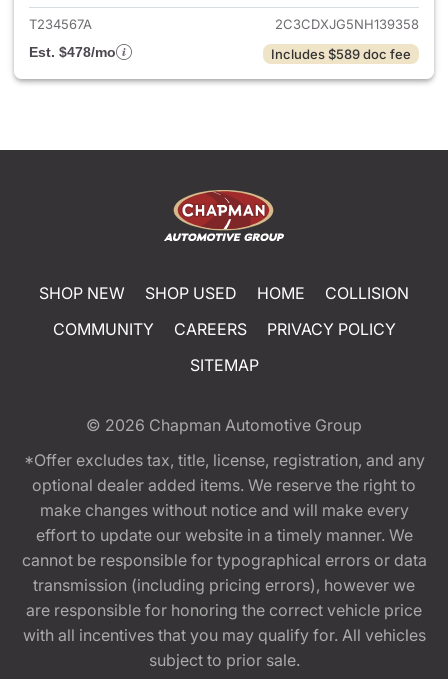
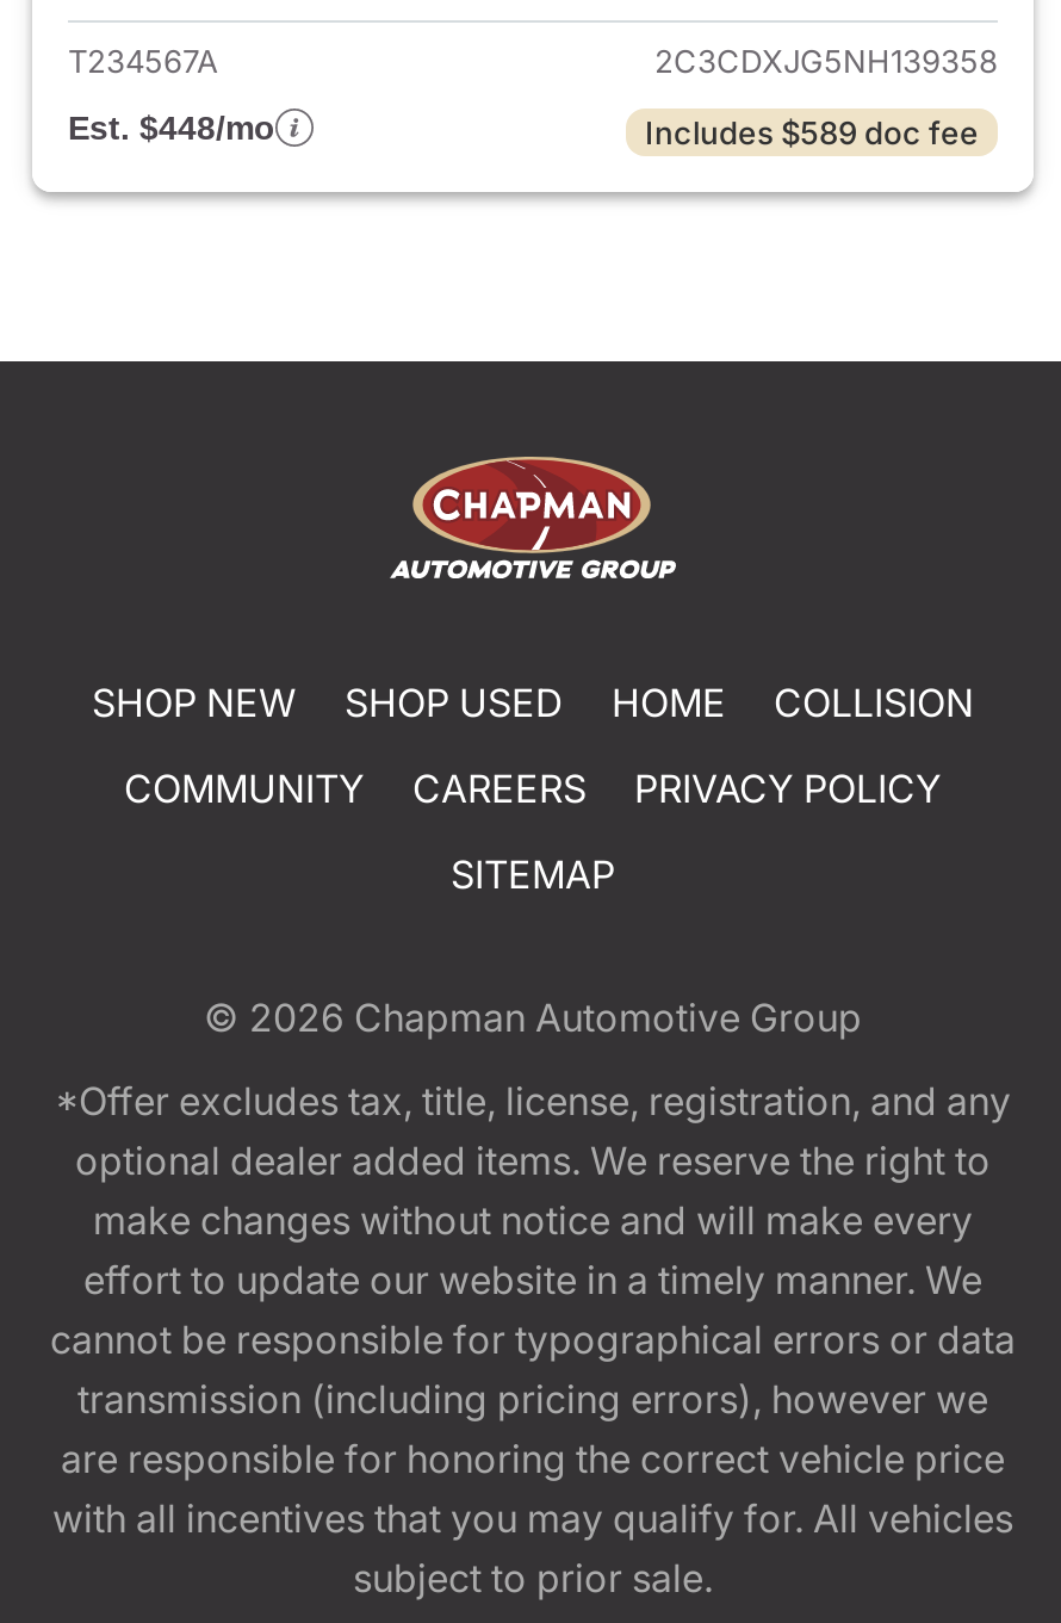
[29,44,116,60] Est. $478/mo -> [68,109,275,147] Est. $448/mo

